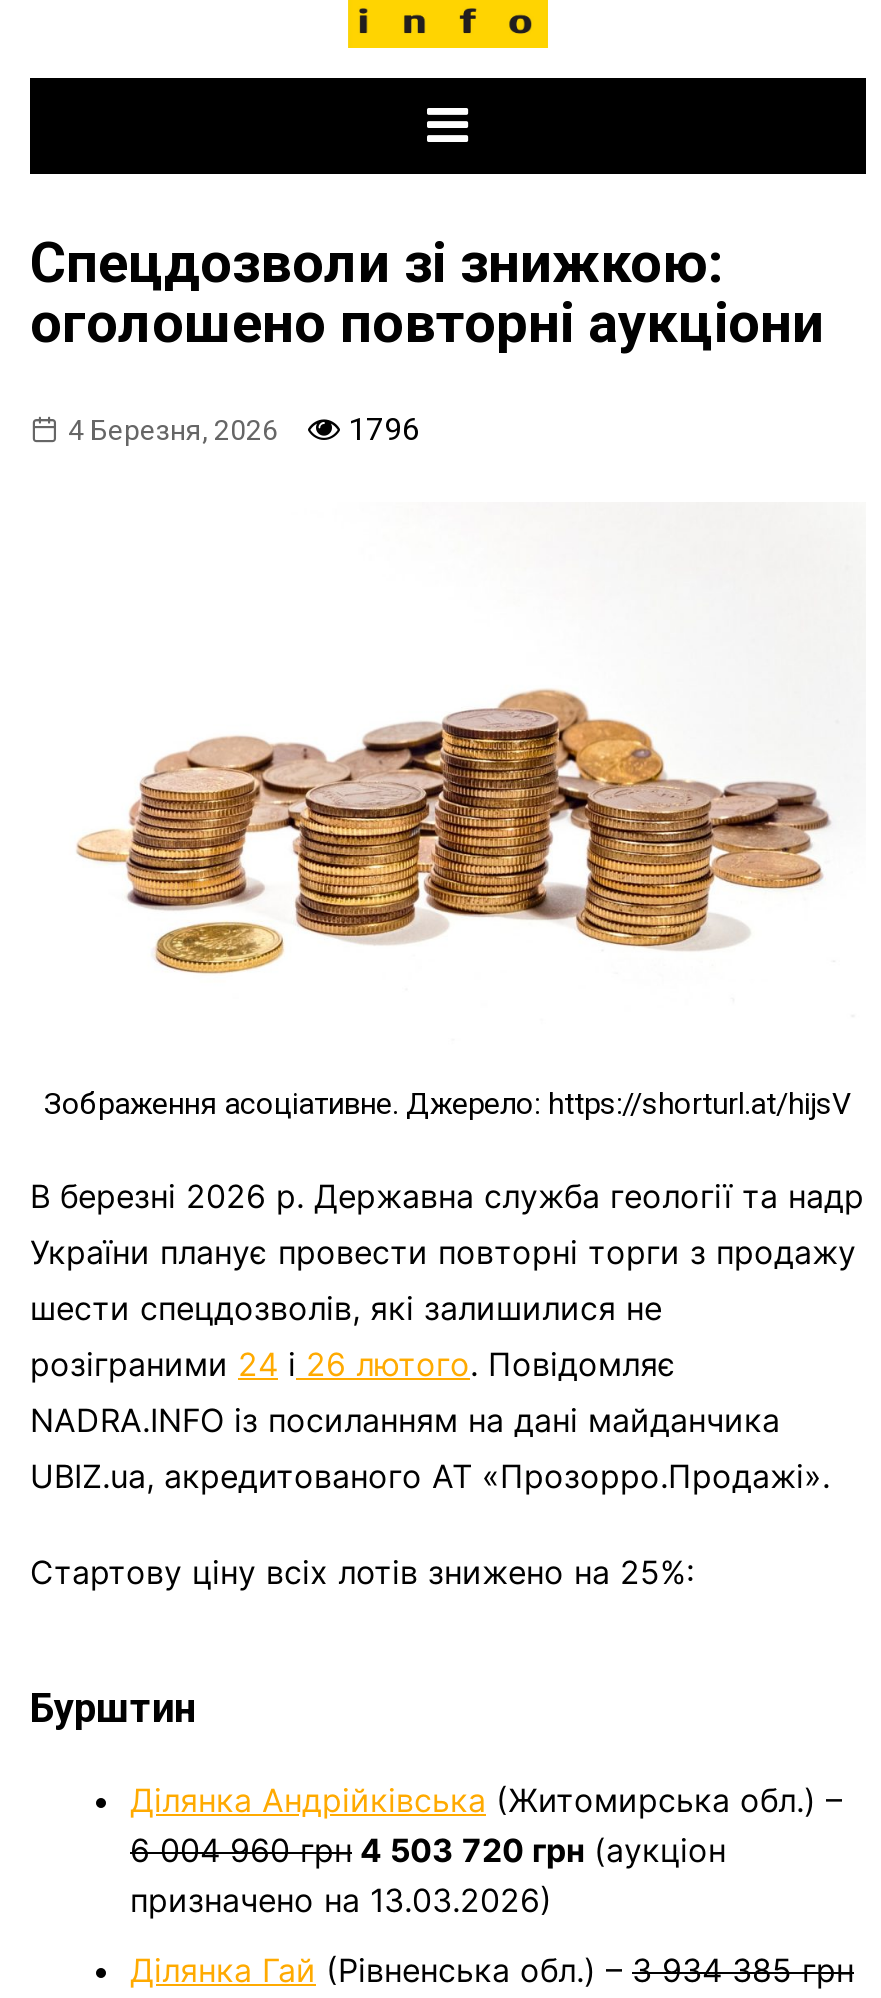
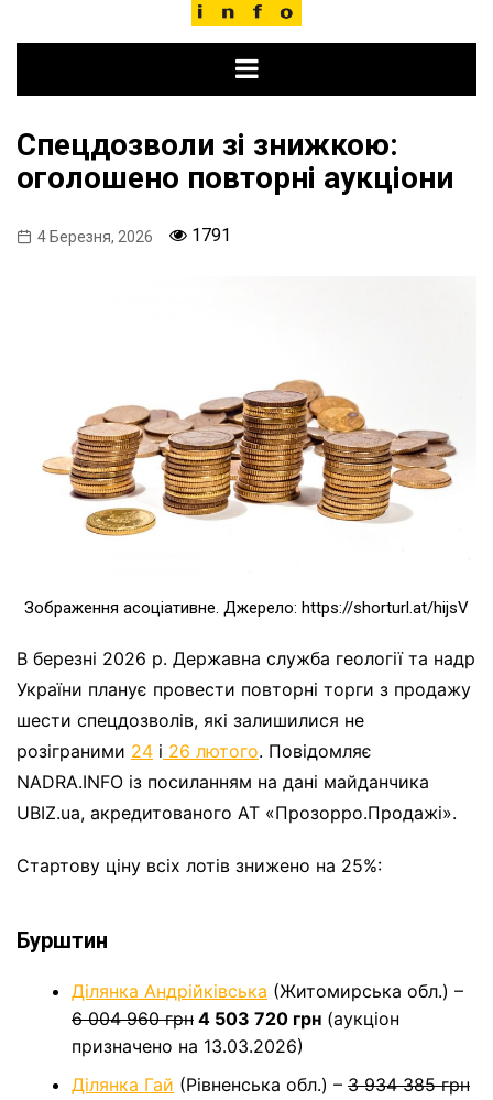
[348,409,420,447] 1796 -> [191,225,231,246] 1791

